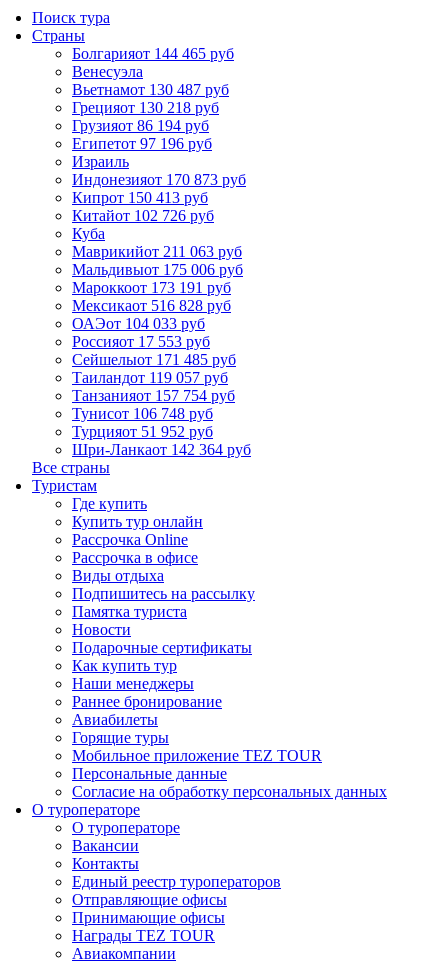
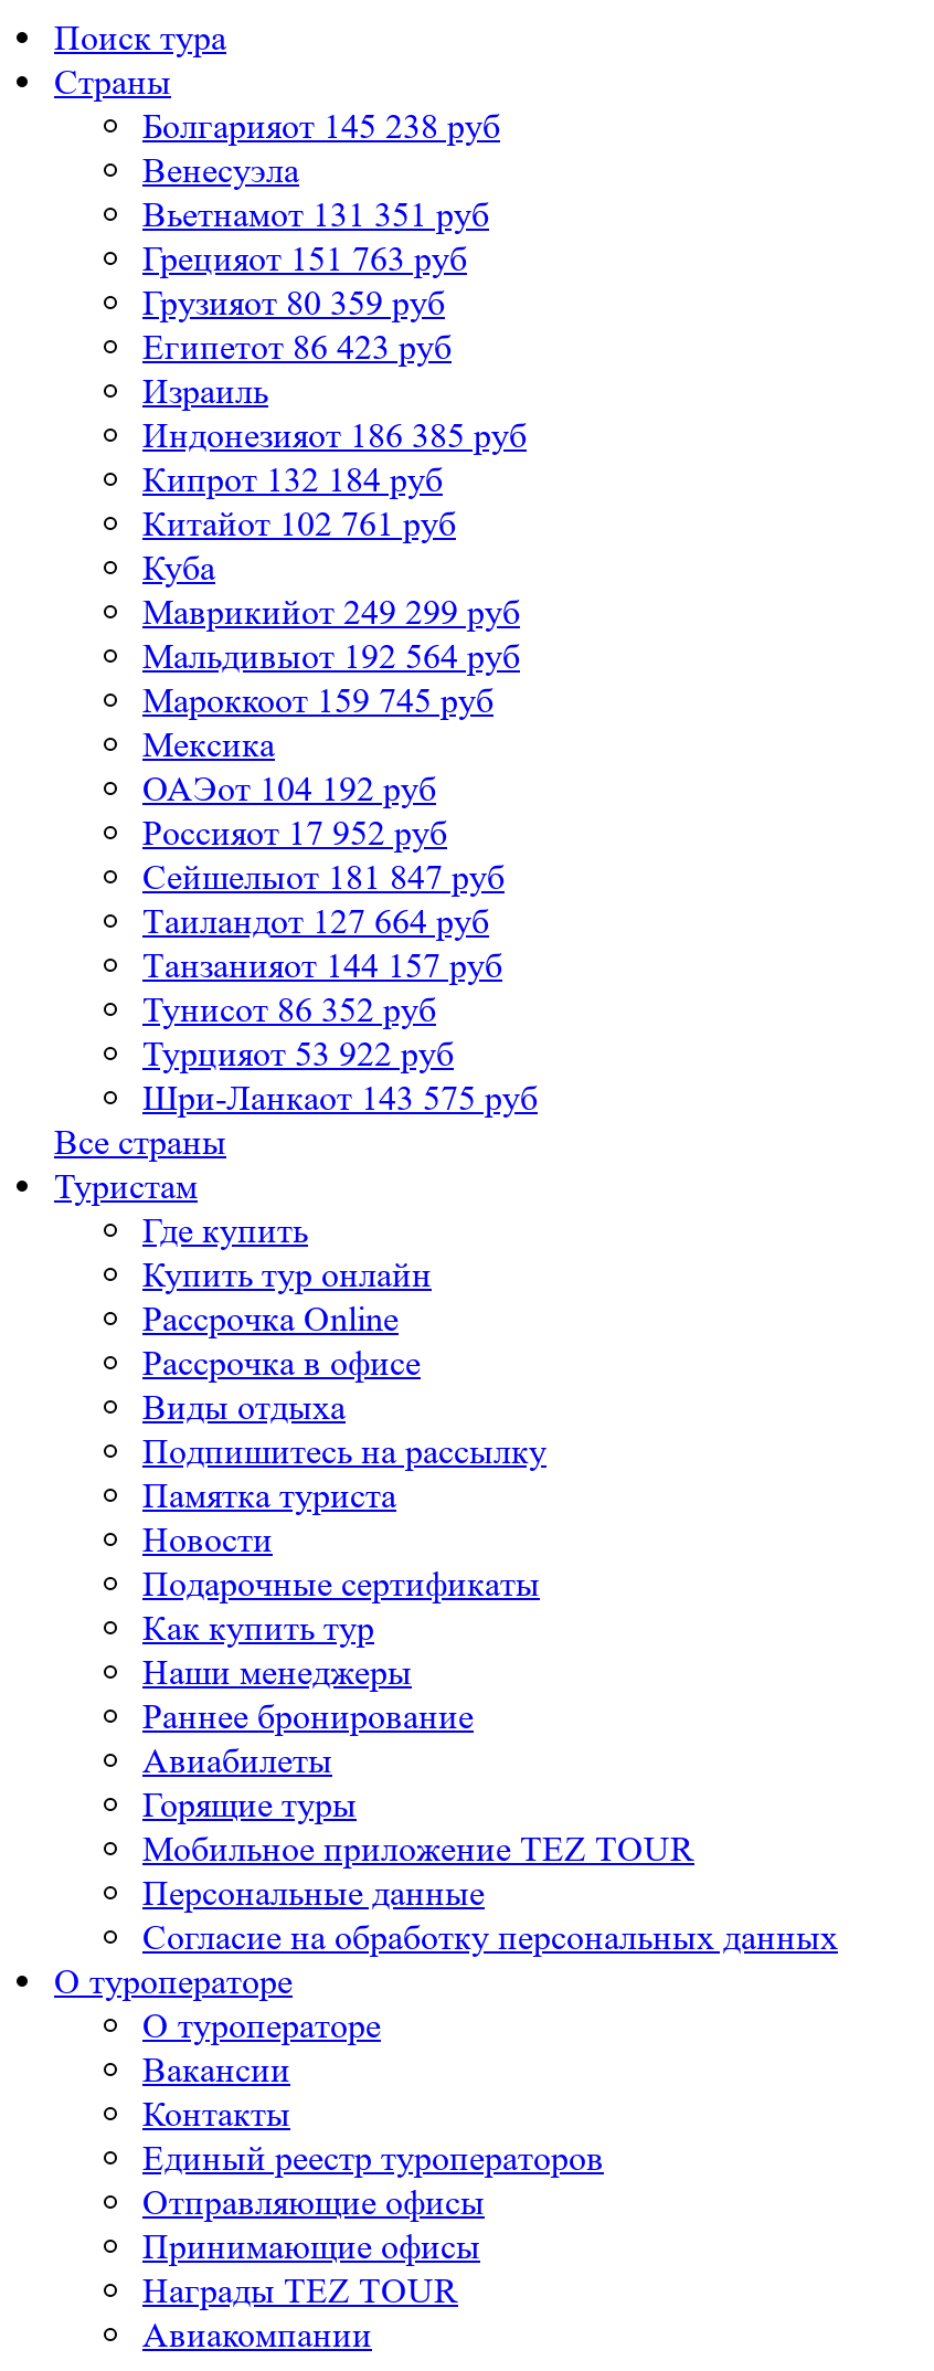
[72,45,234,62] Болгарияот 144 465 руб -> [142,105,500,147] Болгарияот 145 238 руб
[72,81,229,98] Вьетнамот 130 487 руб -> [142,193,489,235] Вьетнамот 131 351 руб
[72,99,219,116] Грецияот 130 218 руб -> [142,237,467,279] Грецияот 151 763 руб
[72,117,209,134] Грузияот 86 194 руб -> [142,282,445,324] Грузияот 80 359 руб
[72,135,212,152] Египетот 97 196 руб -> [142,326,452,368] Египетот 86 423 руб
[72,171,246,188] Индонезияот 170 873 руб -> [142,414,527,456] Индонезияот 186 385 руб
[72,189,208,206] Кипрот 150 413 руб -> [142,458,443,500] Кипрот 132 184 руб
[72,207,214,224] Китайот 102 726 руб -> [142,502,456,544] Китайот 102 761 руб
[72,243,251,458] Маврикийот 211 063 руб | Мальдивыот 175 006 руб | Мароккоот 173 191 руб | Мексикаот 516 828 руб | ОАЭот 104 033 руб | Россияот 17 553 руб | Сейшелыот 171 485 руб | Таиландот 119 057 руб | Танзанияот 157 754 руб | Тунисот 106 748 руб | Турцияот 51 952 руб | Шри-Ланкаот 142 364 руб -> [142,591,538,1119] Маврикийот 249 299 руб | Мальдивыот 192 564 руб | Мароккоот 159 745 руб | Мексика | ОАЭот 104 192 руб | Россияот 17 952 руб | Сейшелыот 181 847 руб | Таиландот 127 664 руб | Танзанияот 144 157 руб | Тунисот 86 352 руб | Турцияот 53 922 руб | Шри-Ланкаот 143 575 руб

